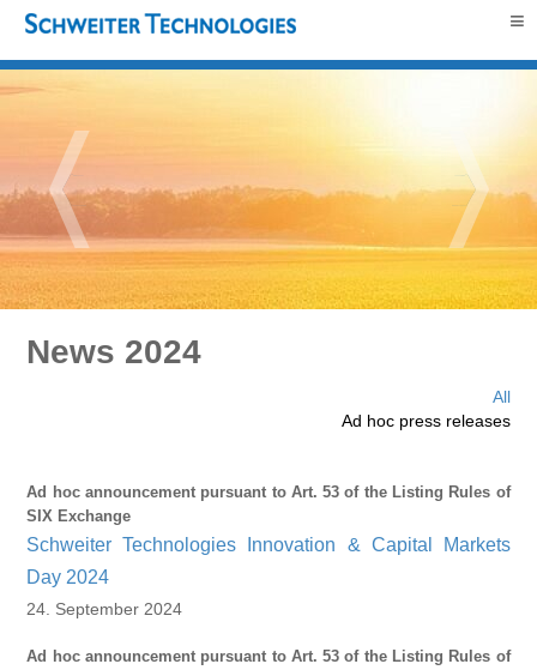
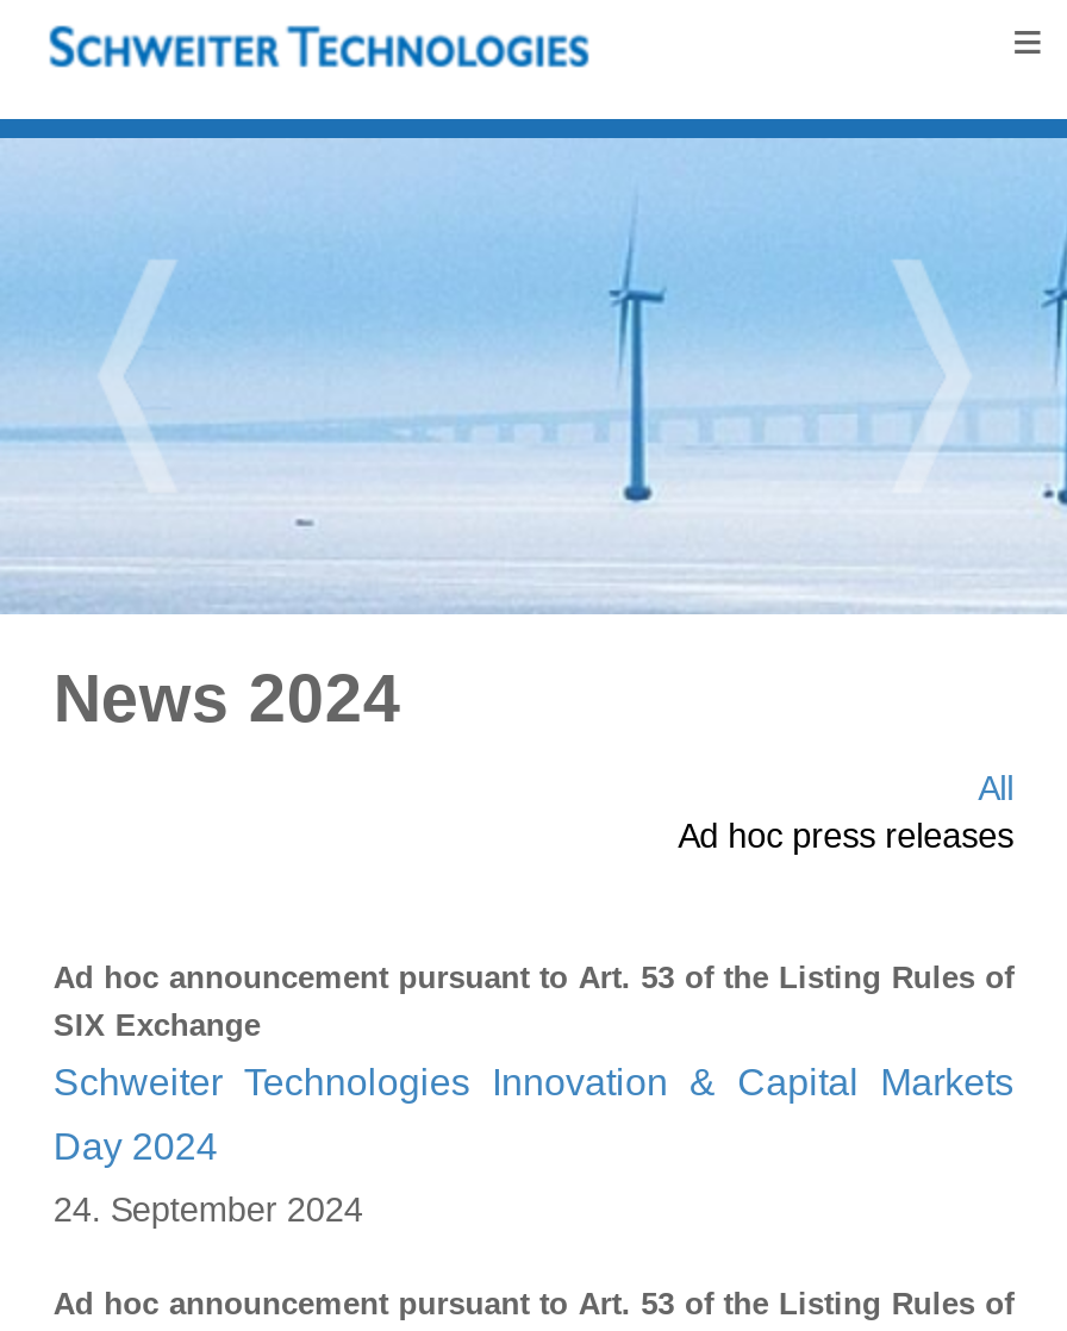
[4,68,533,310] [image] -> [7,136,1060,617] [image]

